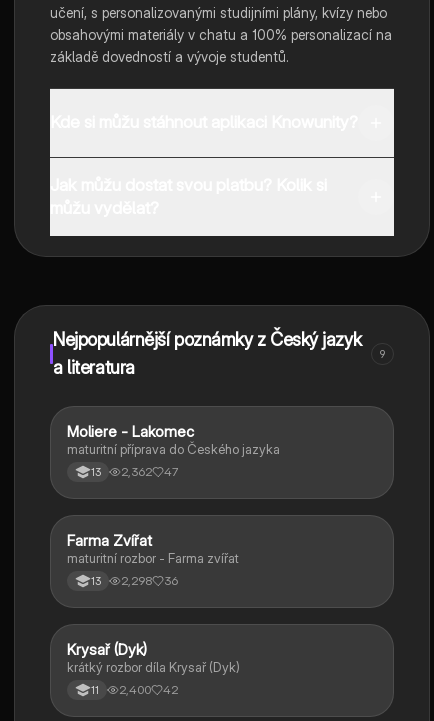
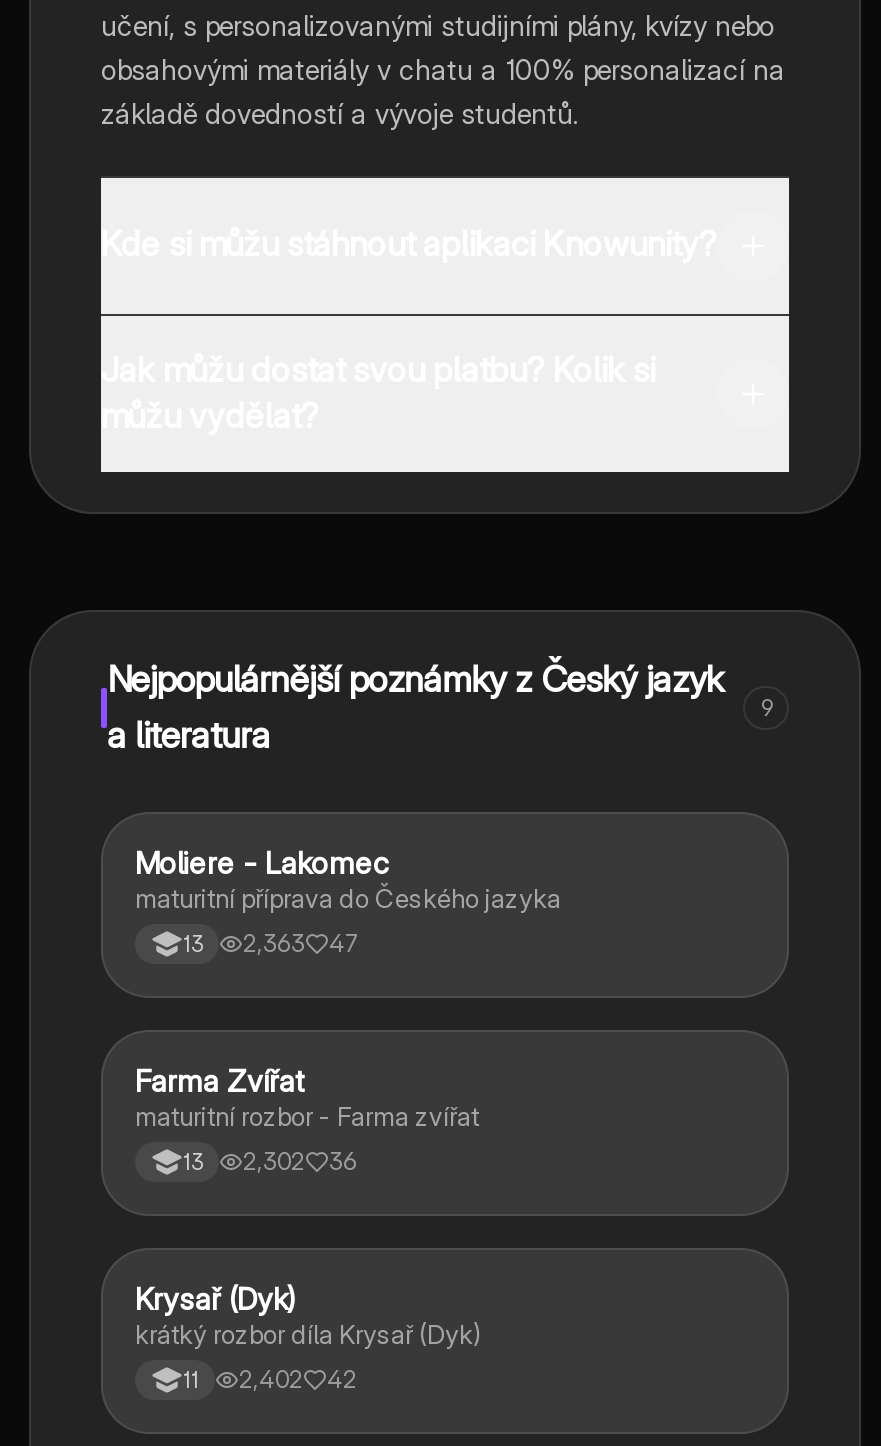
[91,463,178,478] 13 2,362 47 -> [183,927,357,957] 13 2,363 47
[91,572,178,587] 13 2,298 36 -> [183,1145,357,1175] 13 2,302 36
[91,681,178,696] 11 2,400 42 -> [183,1363,357,1393] 11 2,402 42

